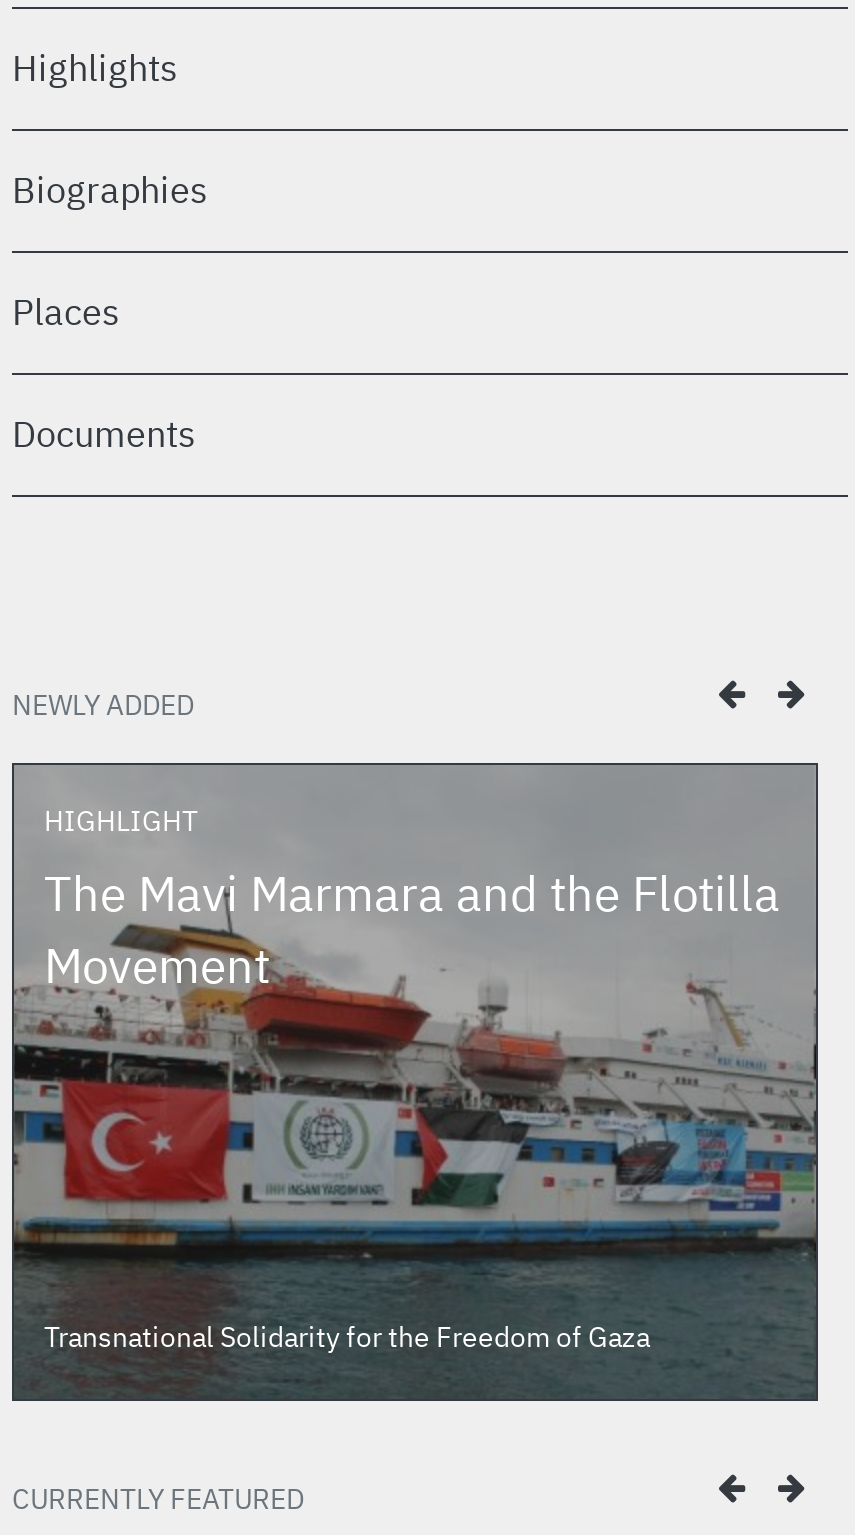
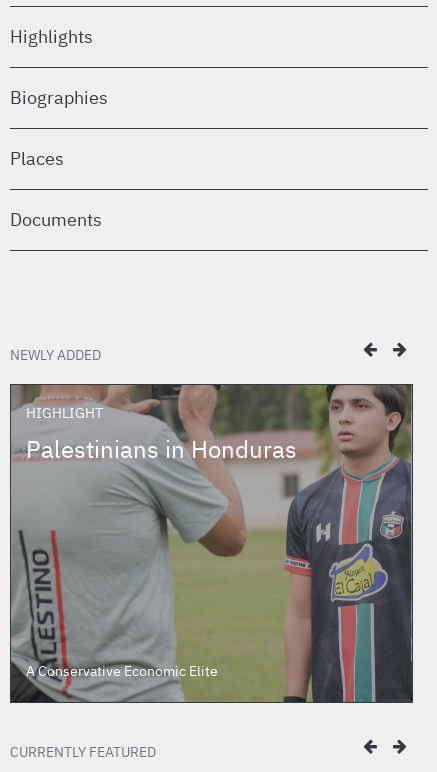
[14,763,816,1401] [image] | The Mavi Marmara and the Flotilla | Movement -> [10,384,413,703] [image] | Palestinians in Honduras
[44,1317,650,1359] Transnational Solidarity for the Freedom of Gaza -> [26,661,218,682] A Conservative Economic Elite

